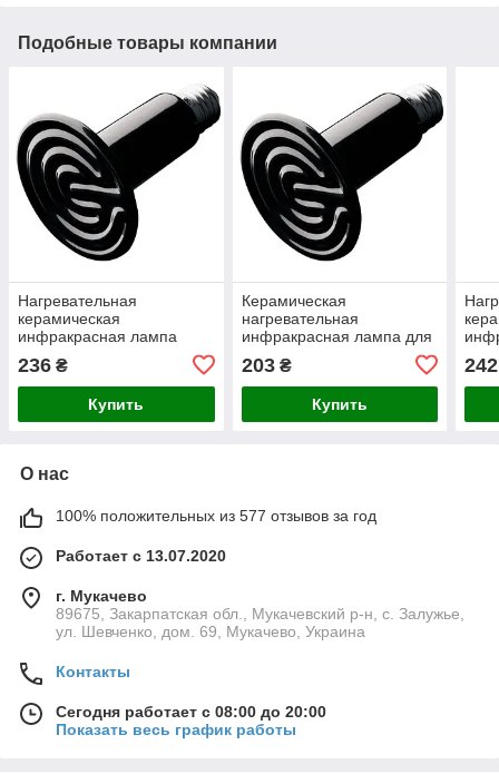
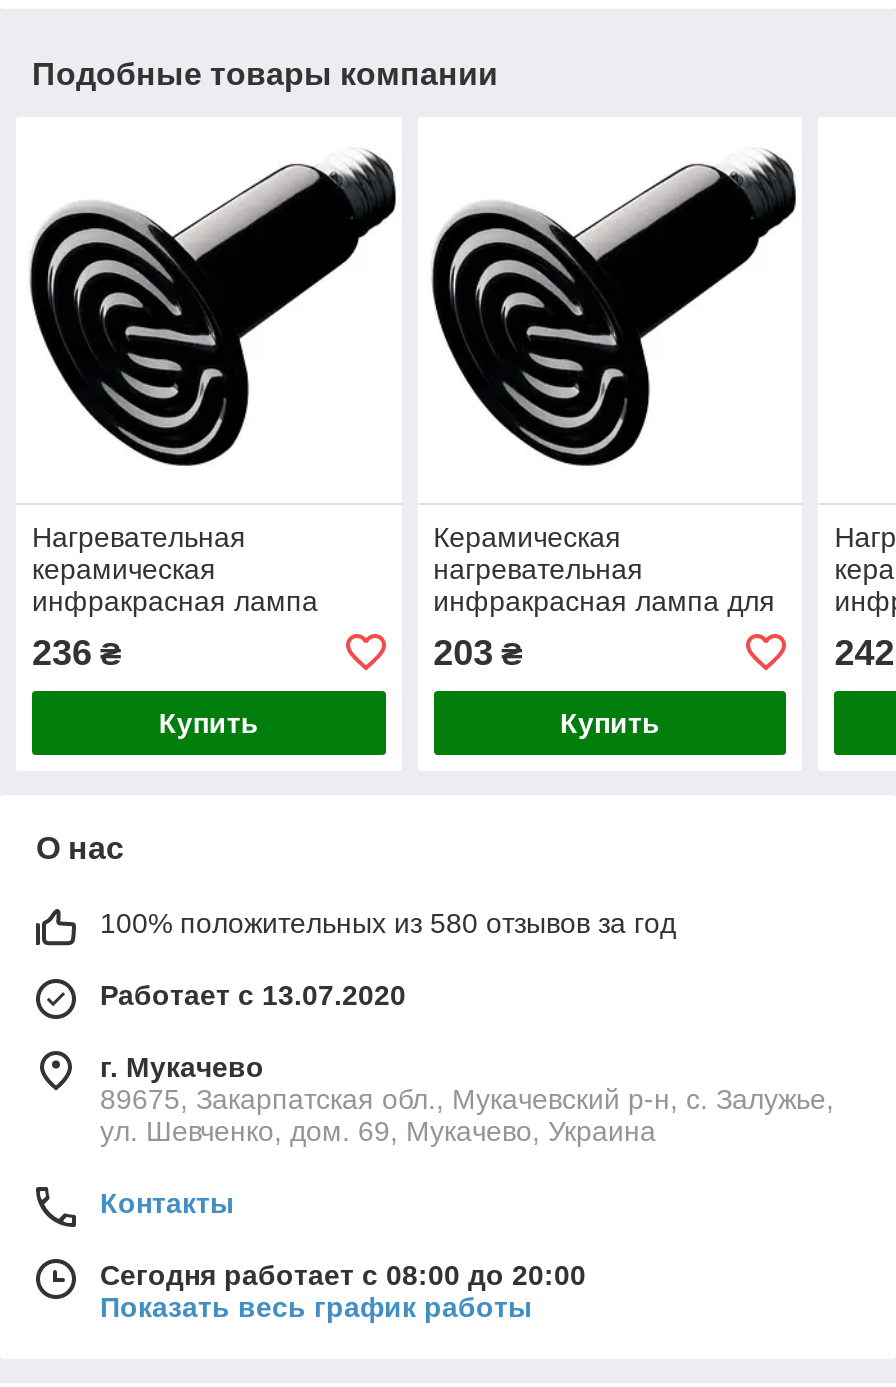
[56,506,376,524] 100% положительных из 577 отзывов за год -> [100,907,676,939] 100% положительных из 580 отзывов за год

